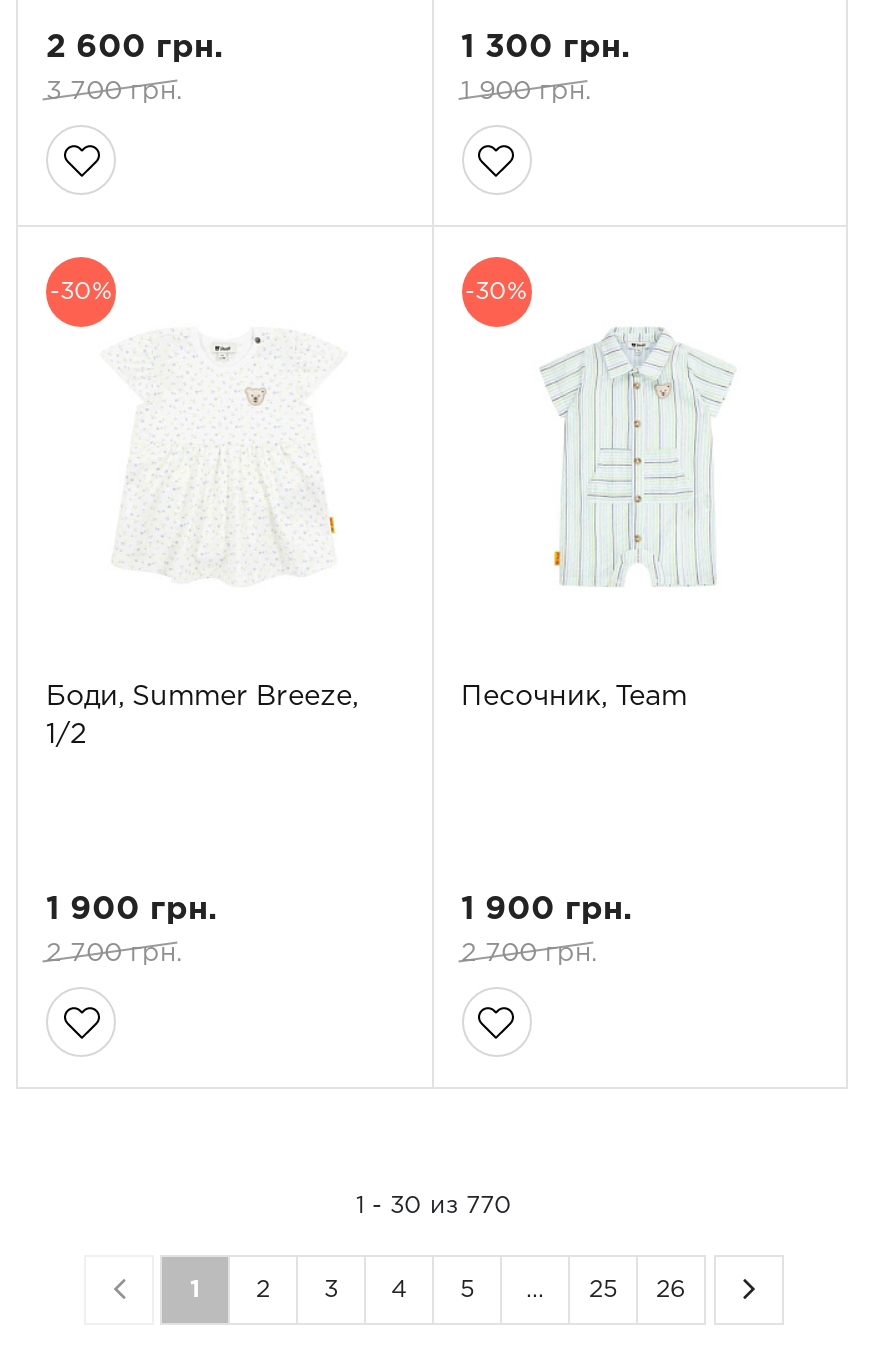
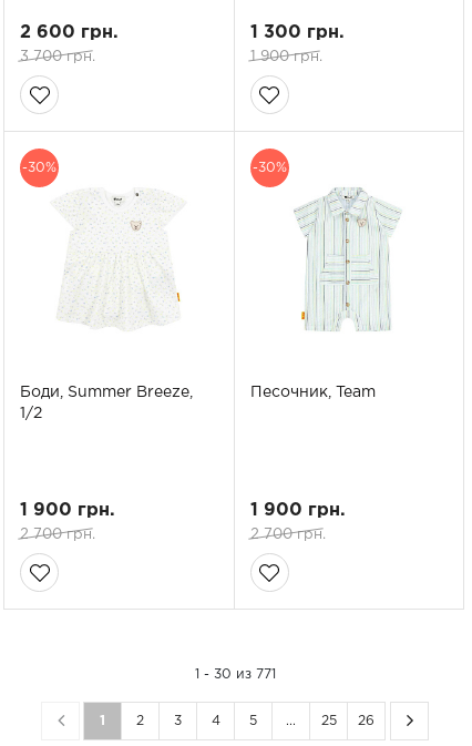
[356,1195,512,1217] 1 - 30 из 770 -> [194,668,275,681] 1 - 30 из 771

